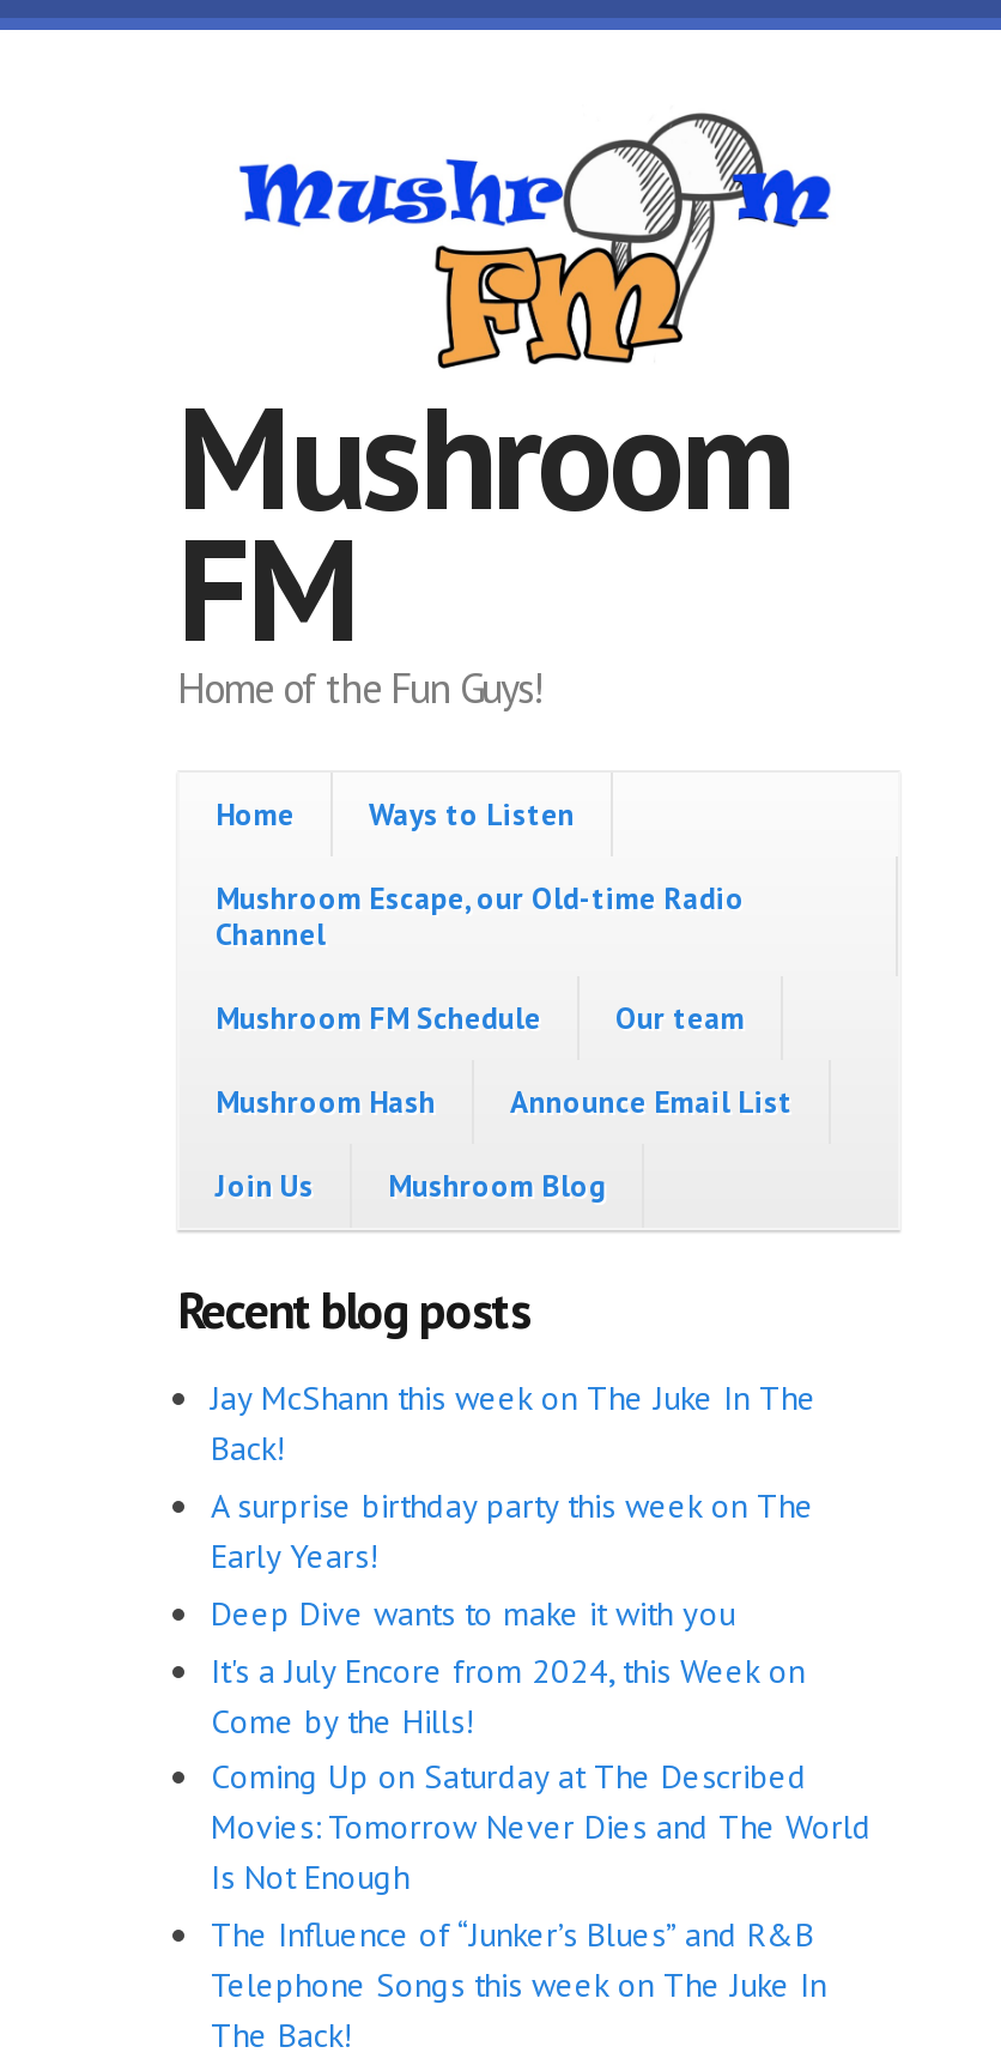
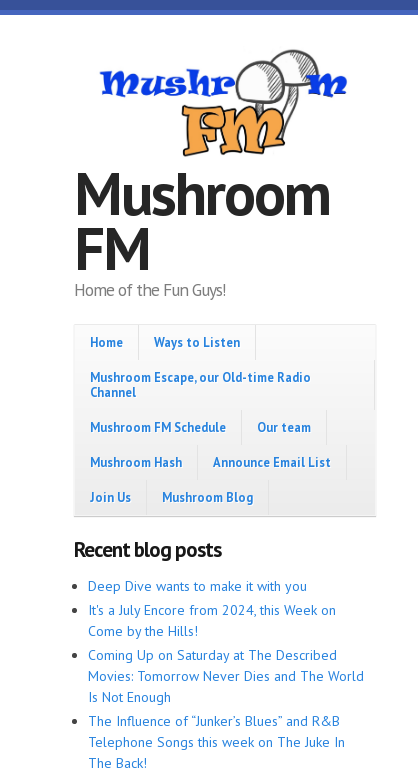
[211,1377,817,1577] Jay McShann this week on The Juke In The | Back! | A surprise birthday party this week on The | Early Years! -> none

